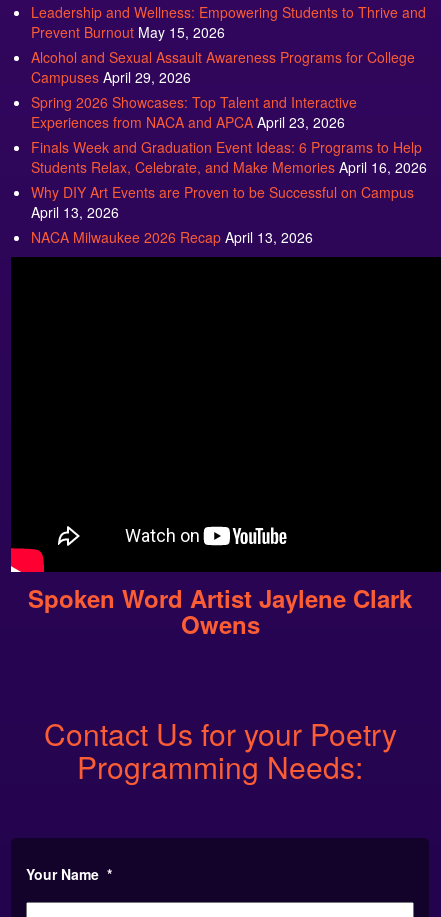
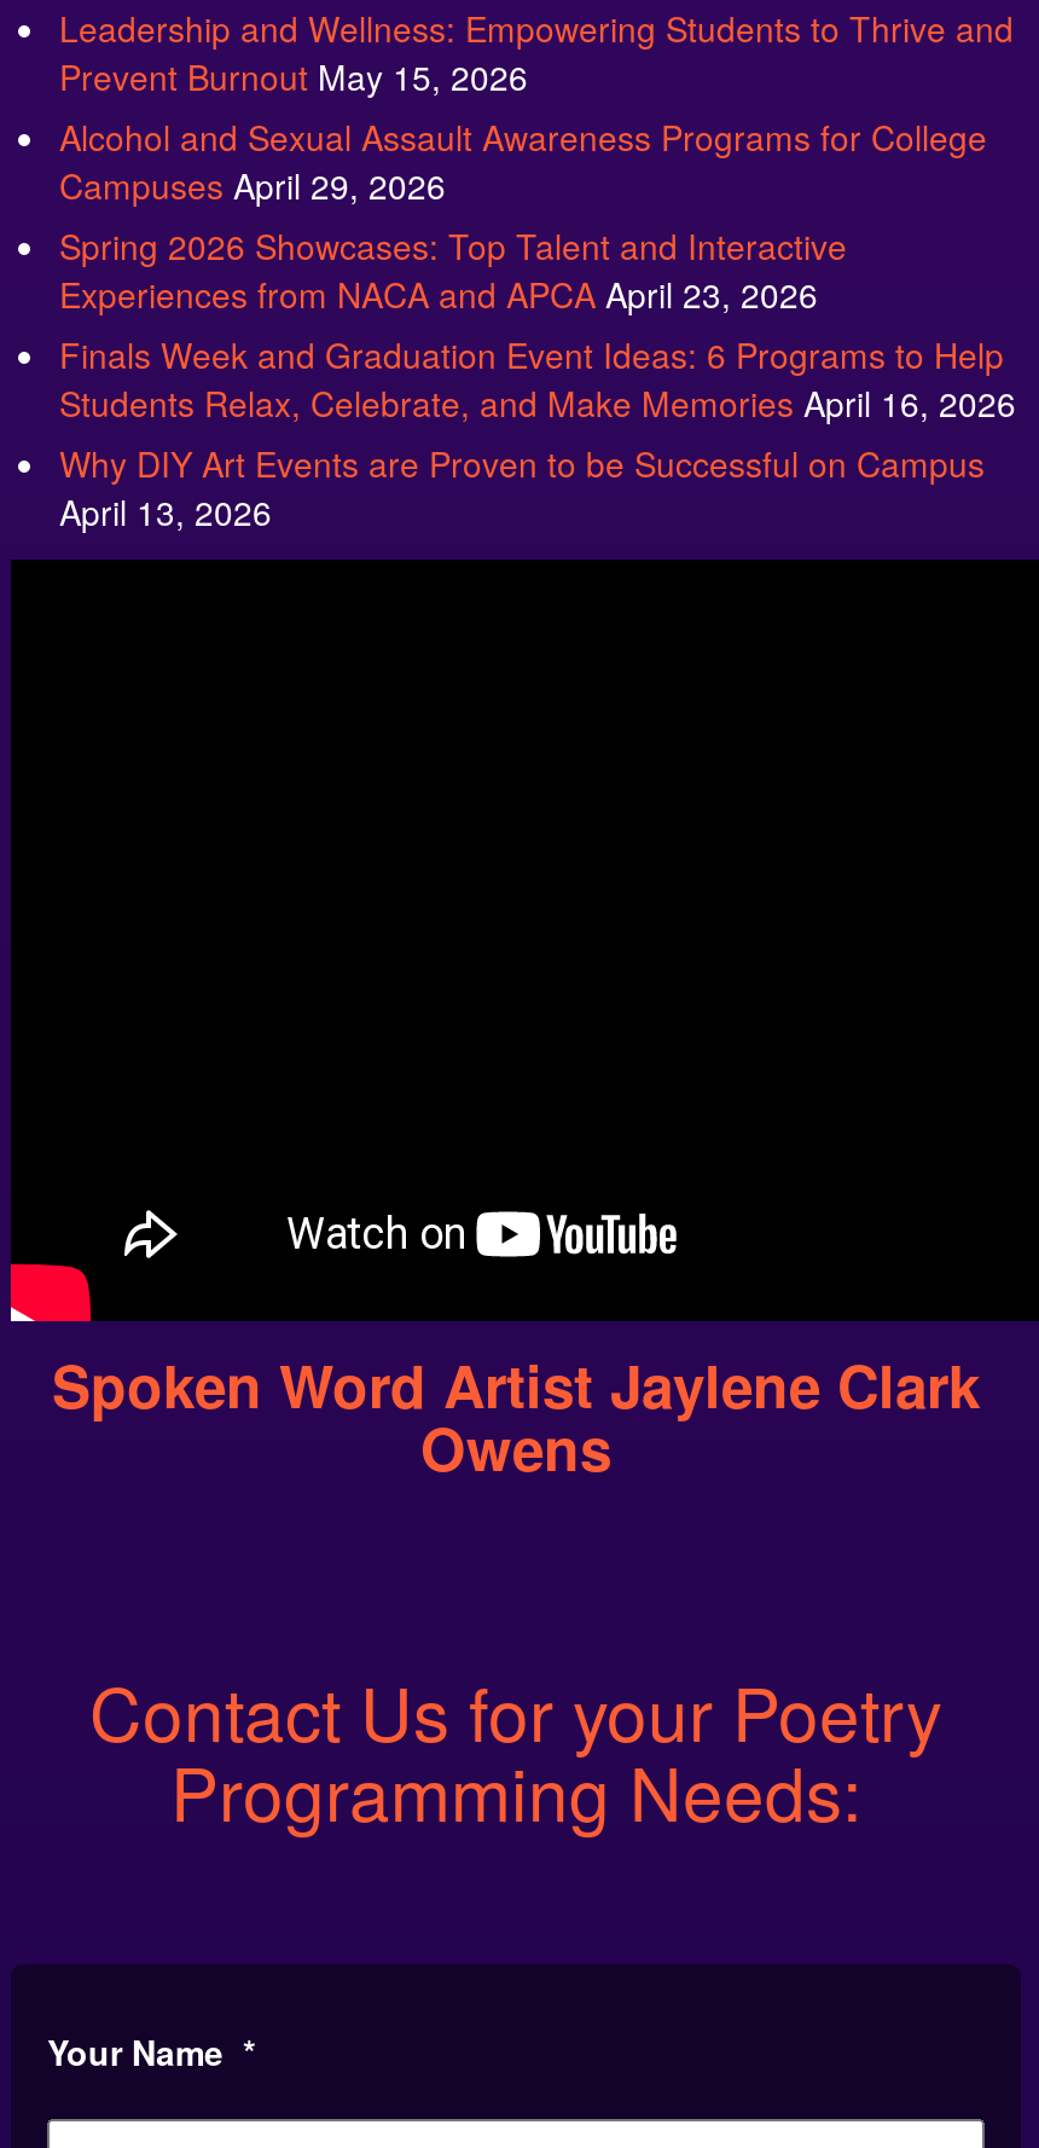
[31,227,313,247] NACA Milwaukee 2026 Recap April 13, 2026 -> none

